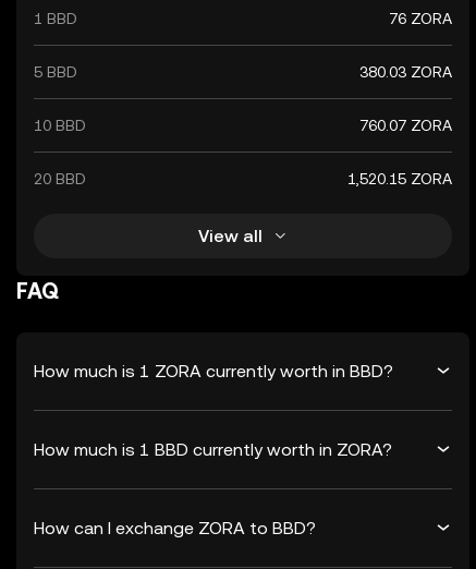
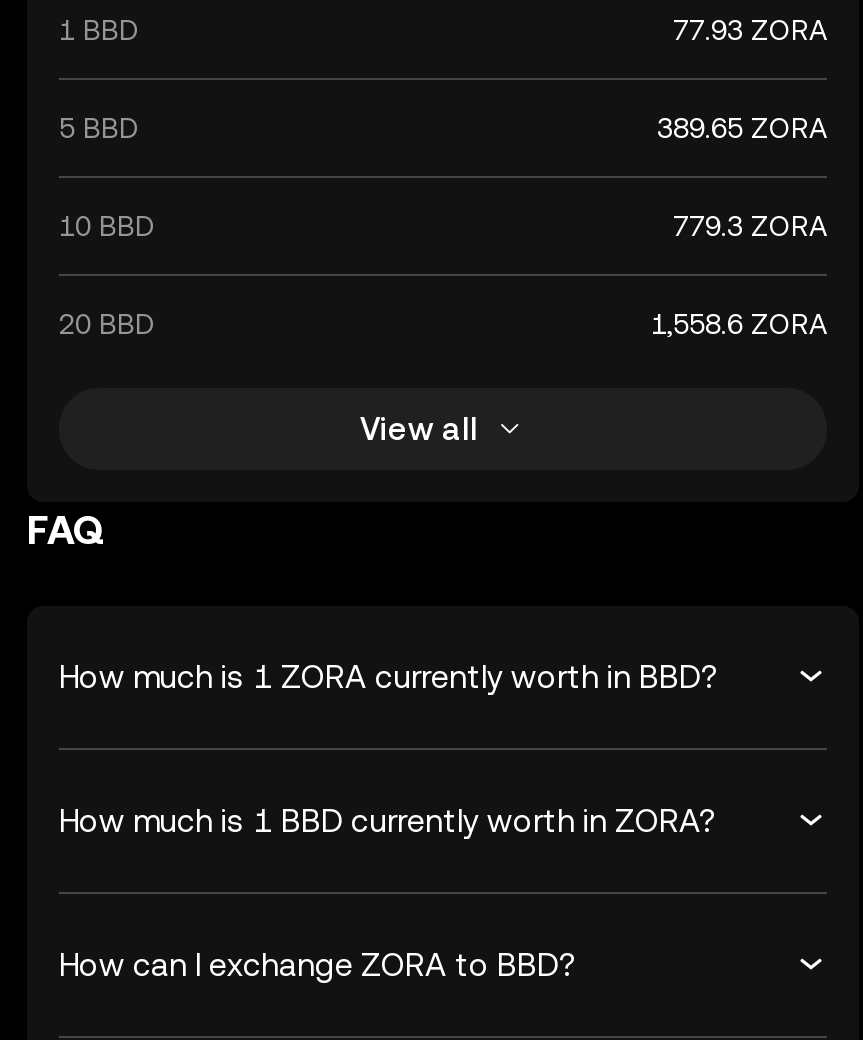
[389,10,452,27] 76 ZORA -> [673,14,827,46] 77.93 ZORA
[359,63,452,81] 380.03 ZORA -> [657,112,827,144] 389.65 ZORA
[359,117,452,134] 760.07 ZORA -> [673,210,827,242] 779.3 ZORA
[347,170,452,187] 1,520.15 ZORA -> [651,308,827,340] 1,558.6 ZORA

